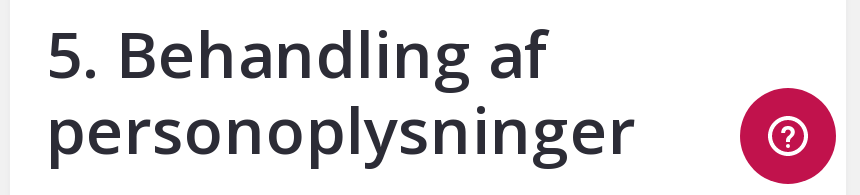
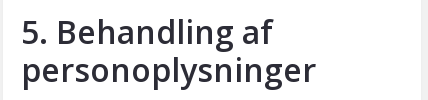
[738,86,838,186] [image] -> none

